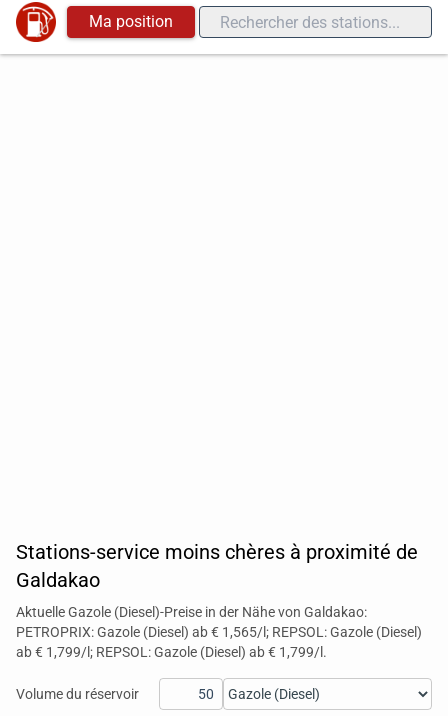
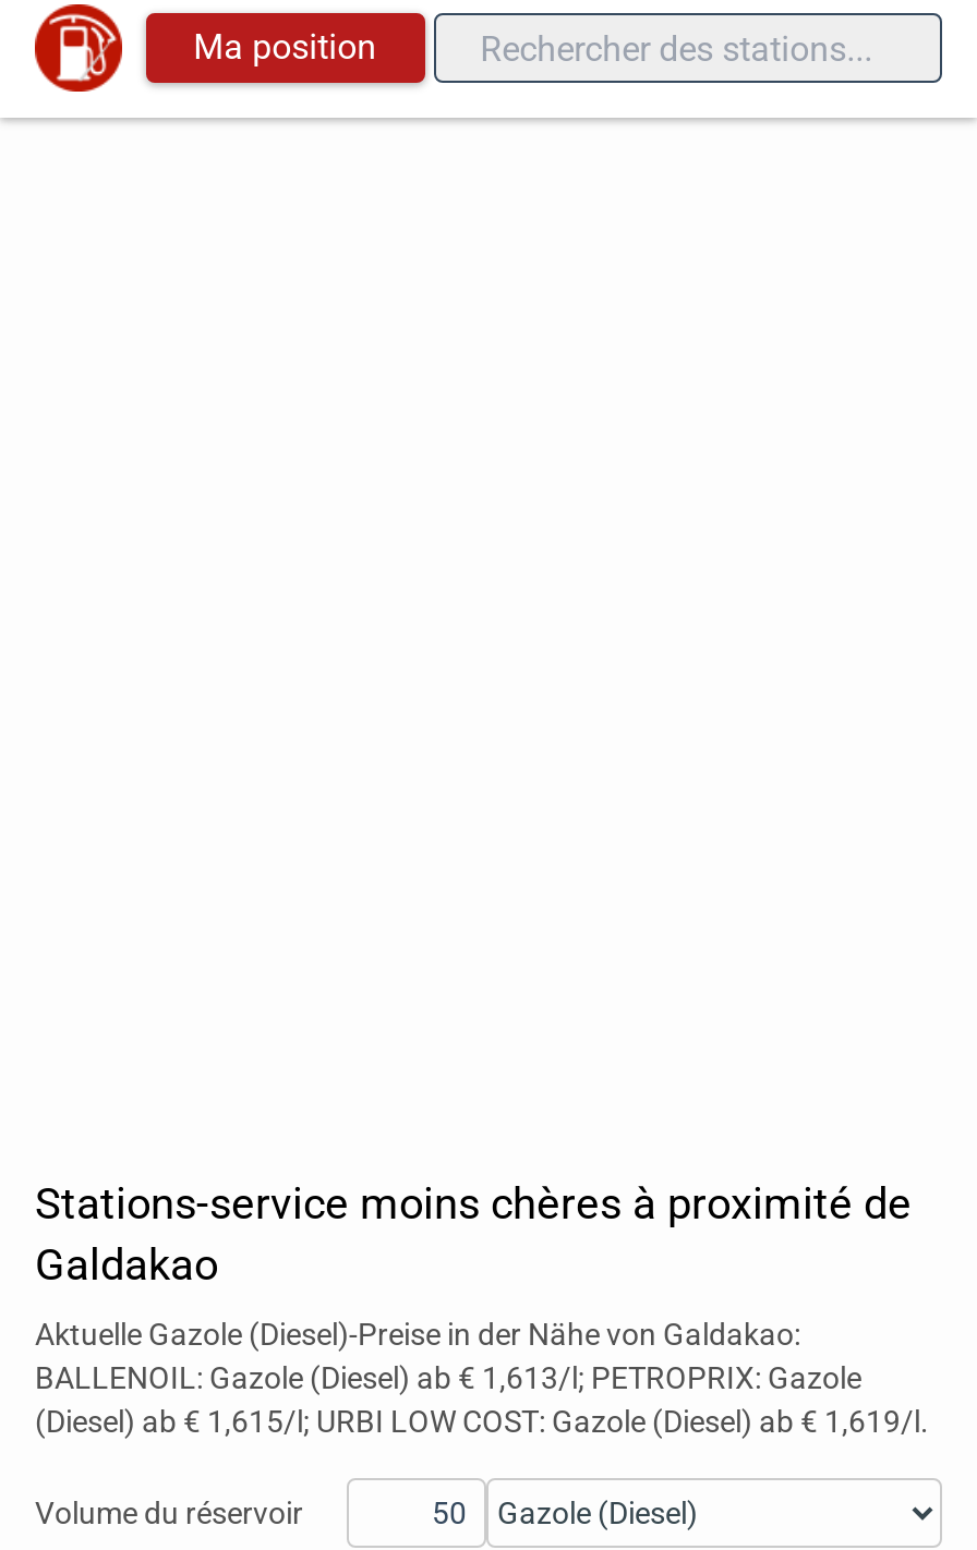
[16,624,422,660] PETROPRIX: Gazole (Diesel) ab € 1,565/l; REPSOL: Gazole (Diesel) | ab € 1,799/l; REPSOL: Gazole (Diesel) ab € 1,799/l. -> [35,1360,929,1439] BALLENOIL: Gazole (Diesel) ab € 1,613/l; PETROPRIX: Gazole | (Diesel) ab € 1,615/l; URBI LOW COST: Gazole (Diesel) ab € 1,619/l.

